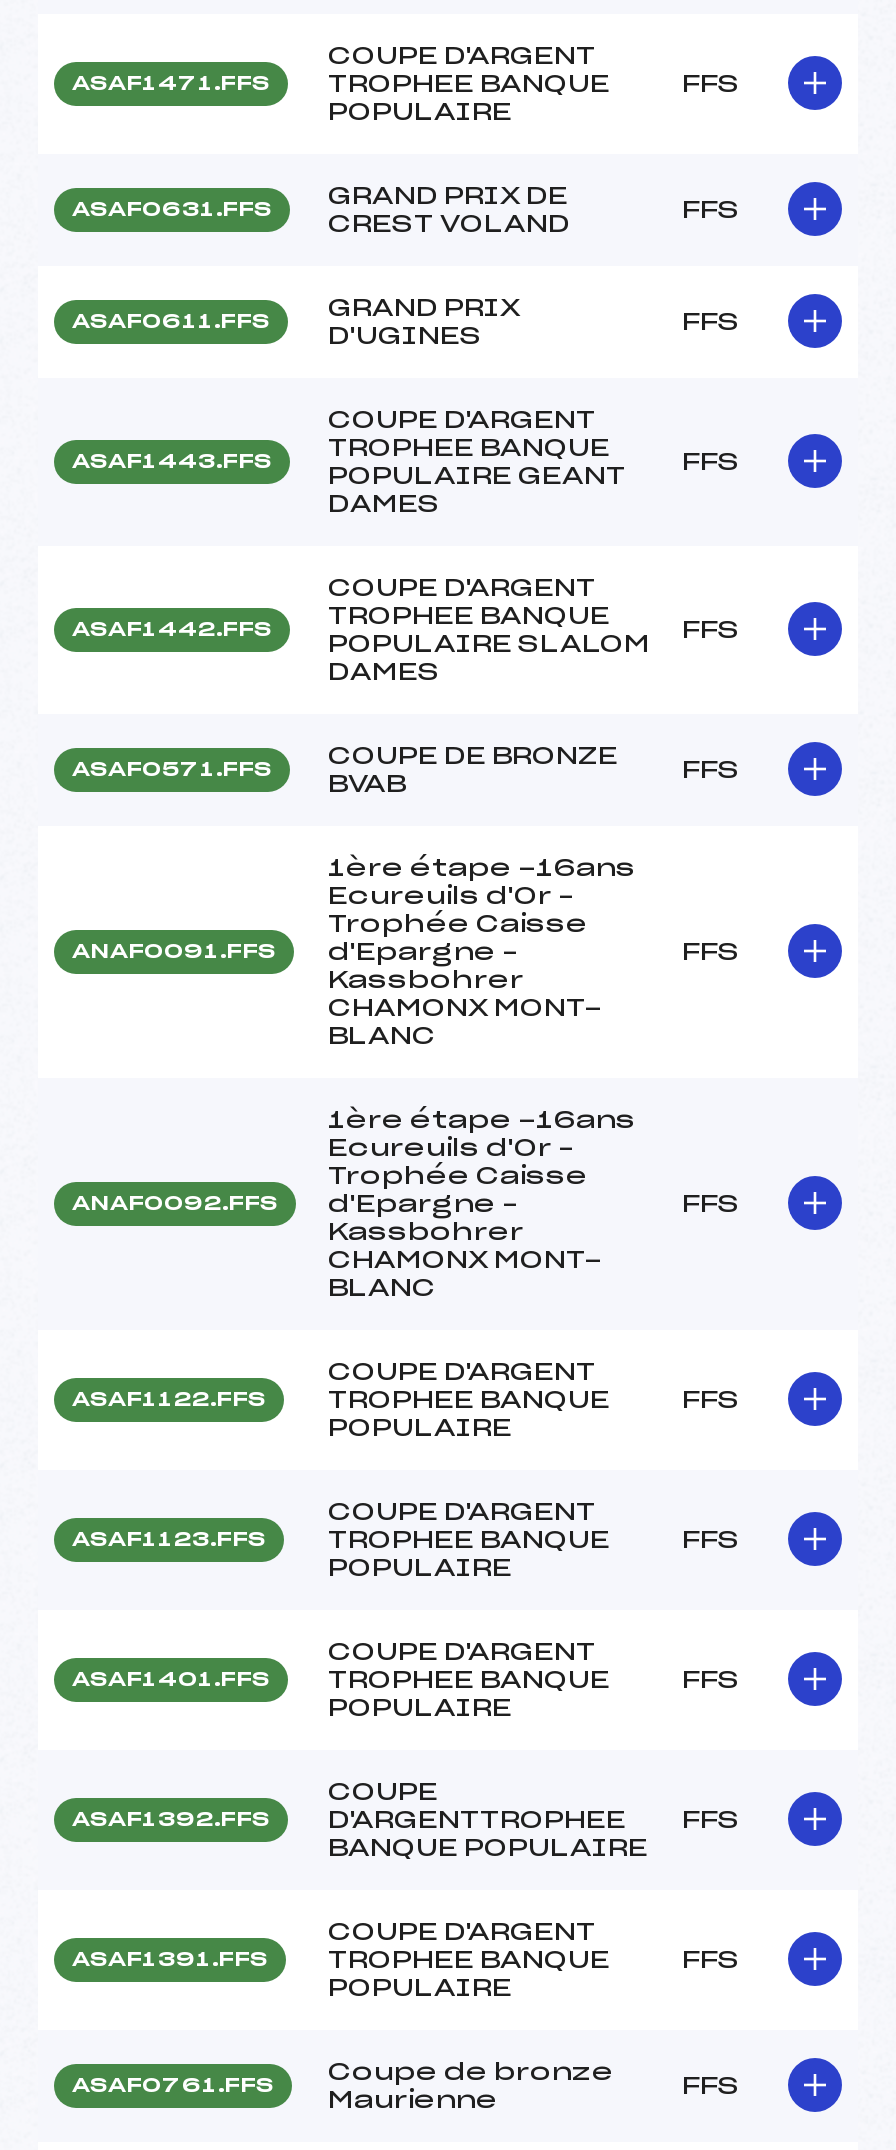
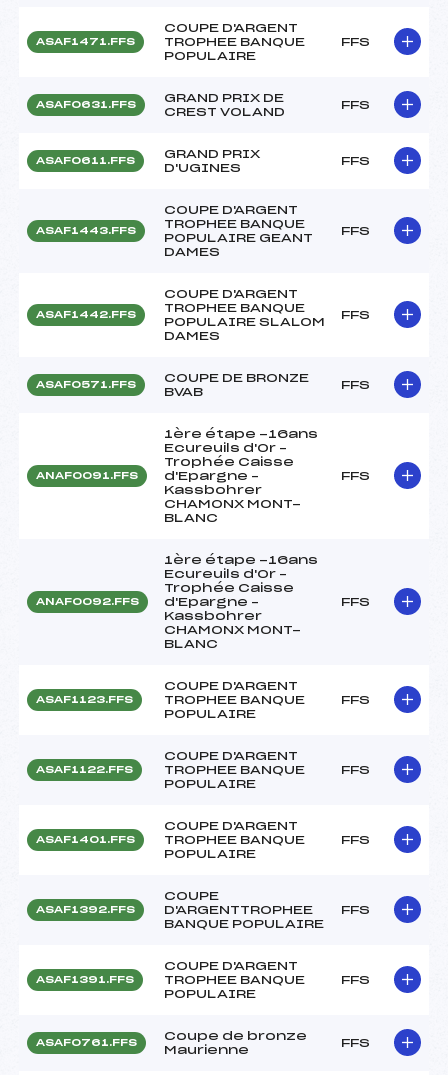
[72,1389,266,1409] ASAF1122.FFS -> [36,695,133,705] ASAF1123.FFS
[72,1529,266,1549] ASAF1123.FFS -> [36,765,133,775] ASAF1122.FFS

